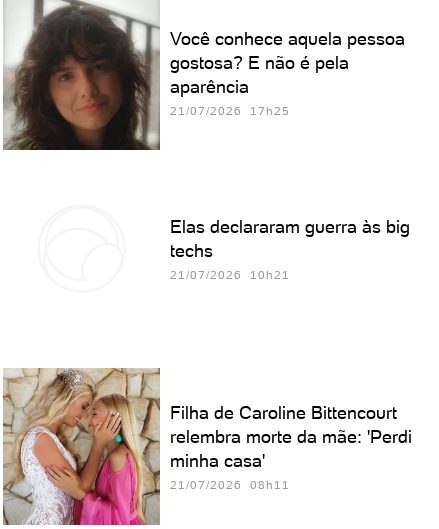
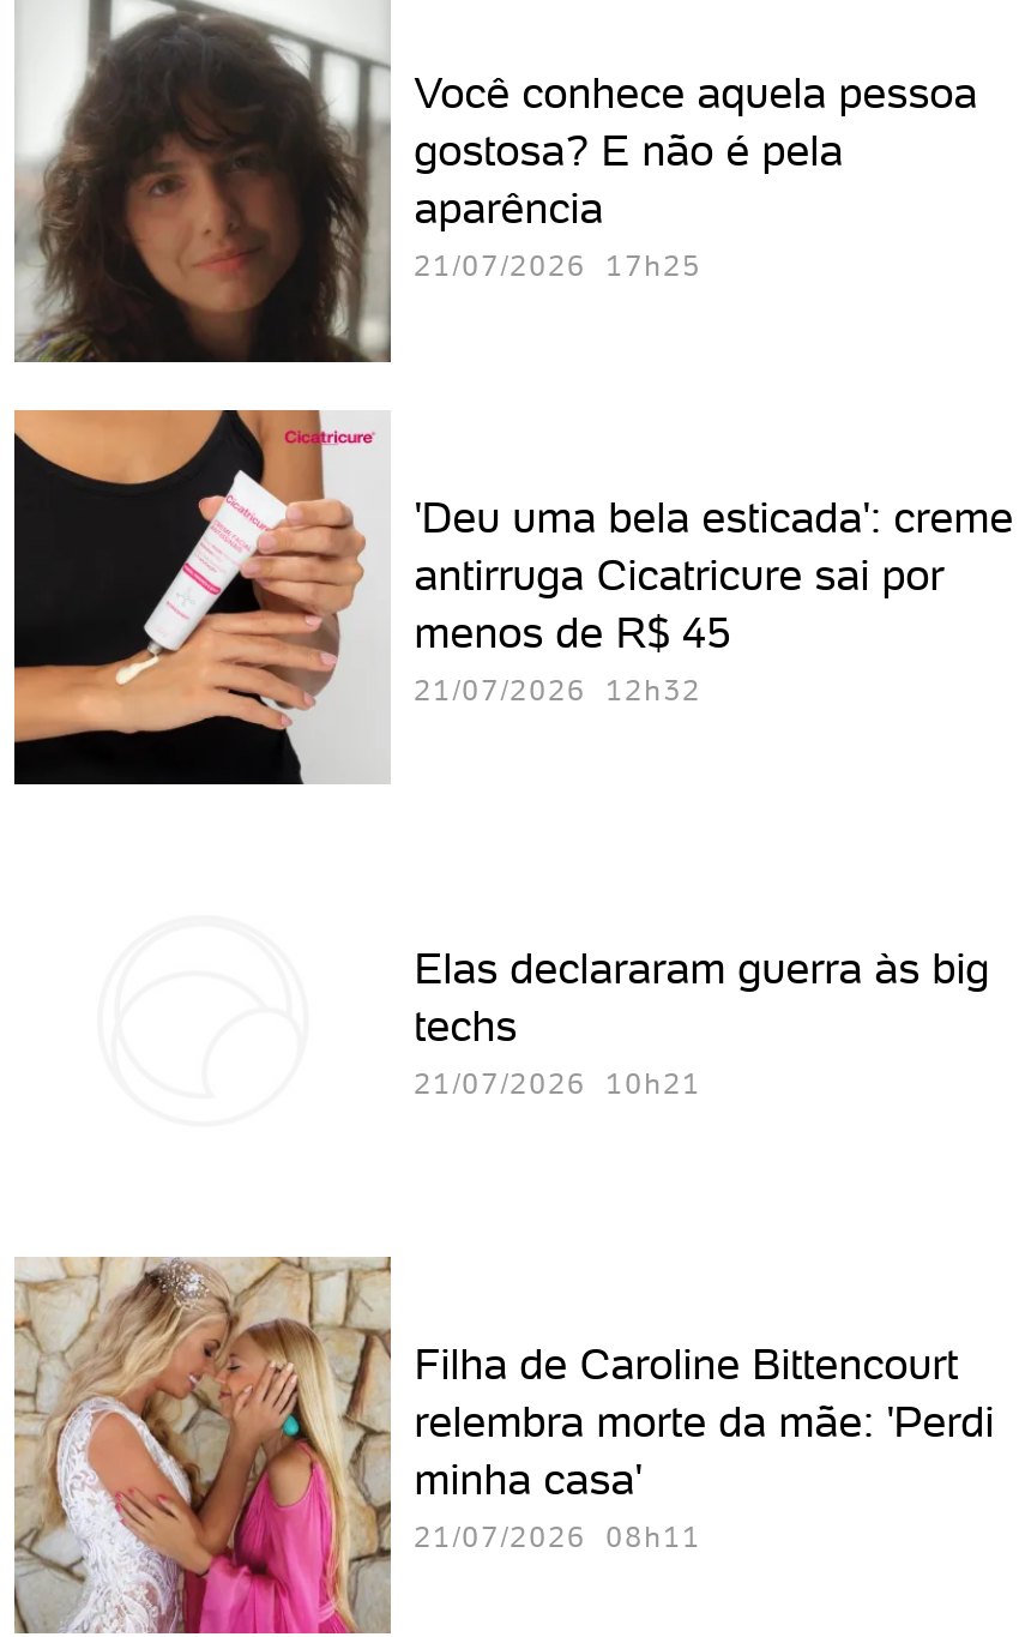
none -> [12,408,1014,787] [image] | 'Deu uma bela esticada': creme | antirruga Cicatricure sai por | menos de R$ 45 | 21/07/2026 12h32
moved [170,216,410,282] -> [414,943,990,1101]: Elas declararam guerra às big | techs | 21/07/2026 10h21

